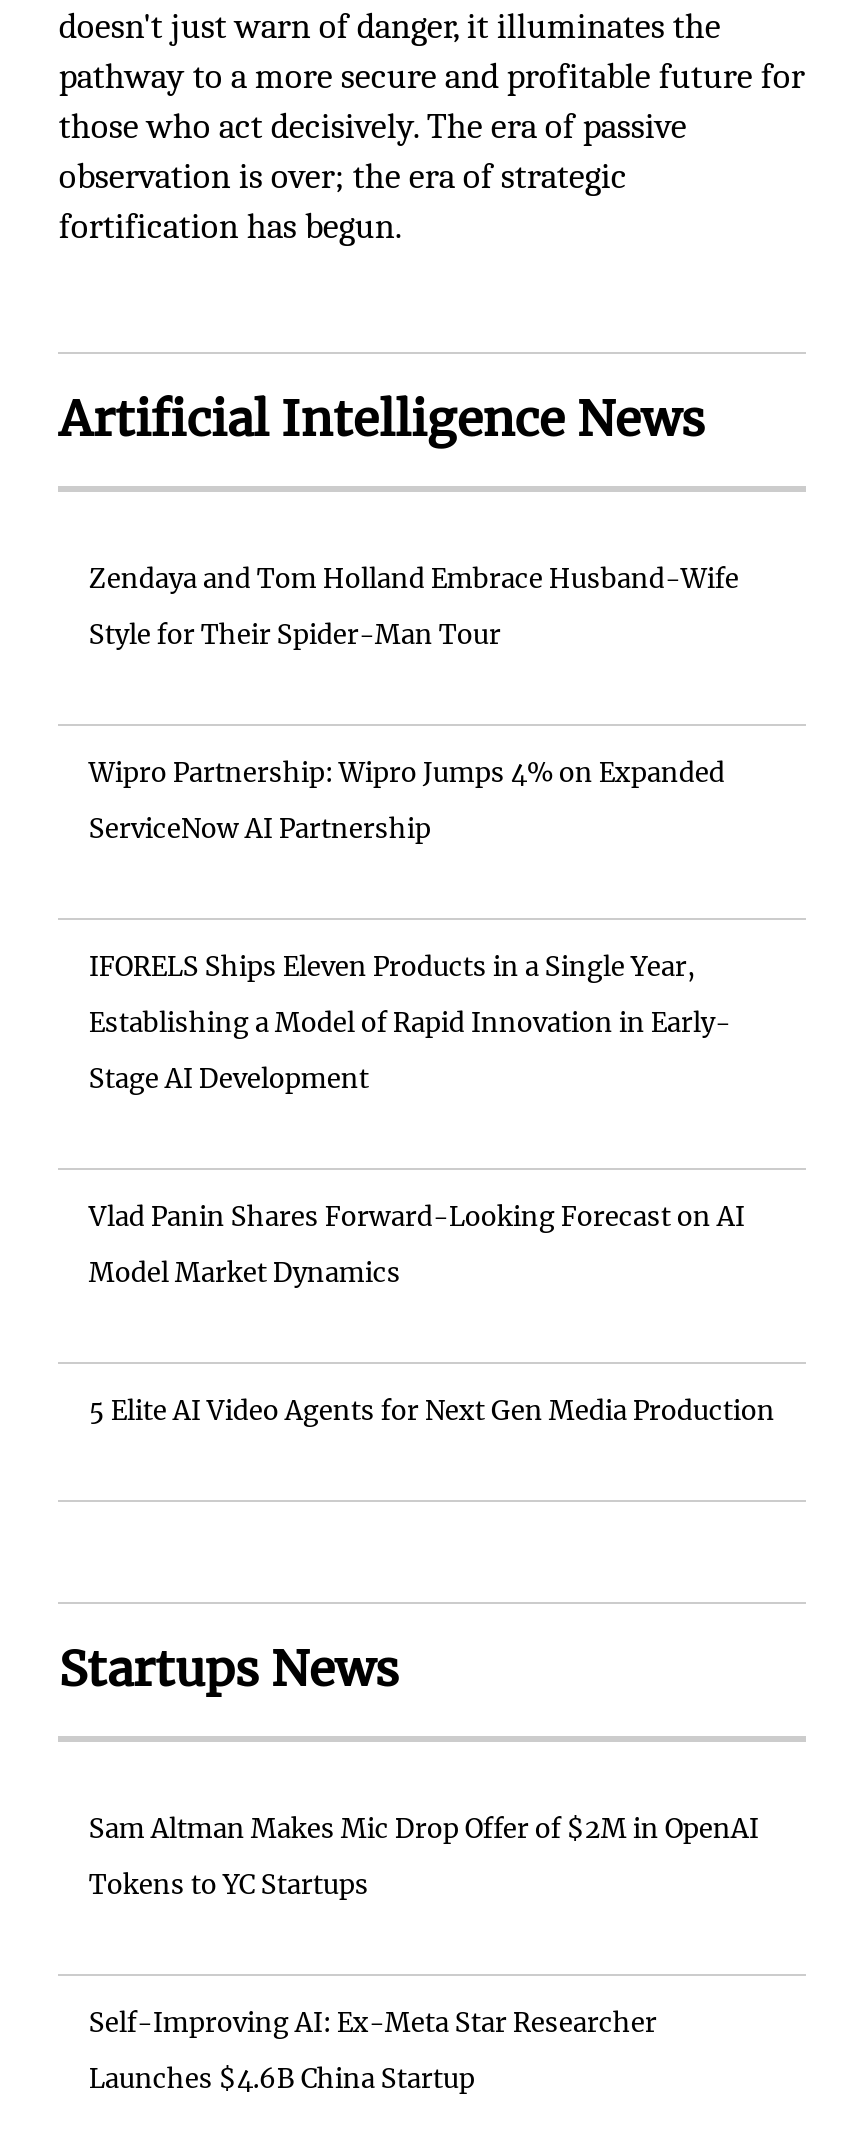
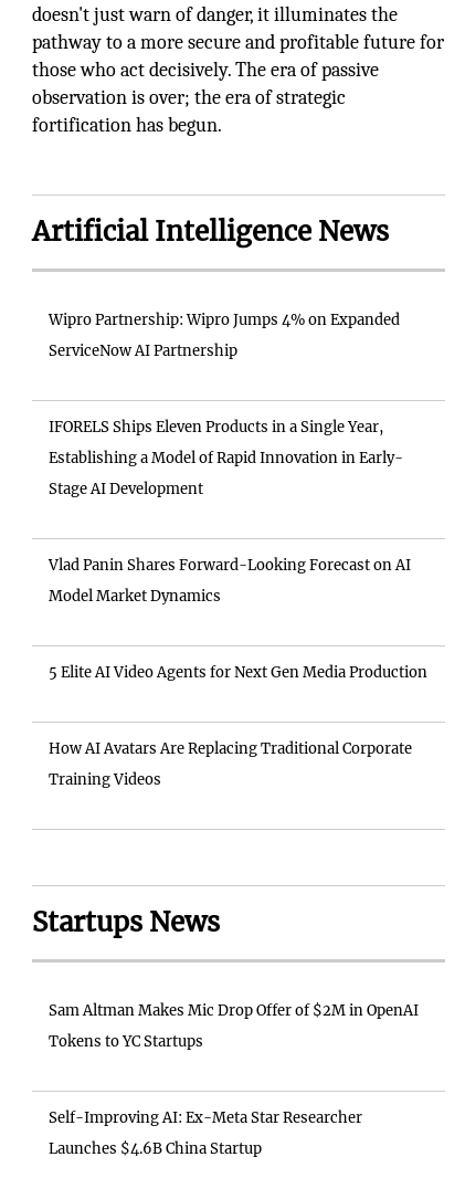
[89,562,739,652] Zendaya and Tom Holland Embrace Husband-Wife | Style for Their Spider-Man Tour -> none
moved [89,756,775,1428] -> [49,310,428,682]: Wipro Partnership: Wipro Jumps 4% on Expanded | ServiceNow AI Partnership | IFORELS Ships Eleven Products in a Single Year, | Establishing a Model of Rapid Innovation in Early- | Stage AI Development | Vlad Panin Shares Forward-Looking Forecast on AI | Model Market Dynamics | 5 Elite AI Video Agents for Next Gen Media Production
none -> [49,739,412,789] How AI Avatars Are Replacing Traditional Corporate | Training Videos

